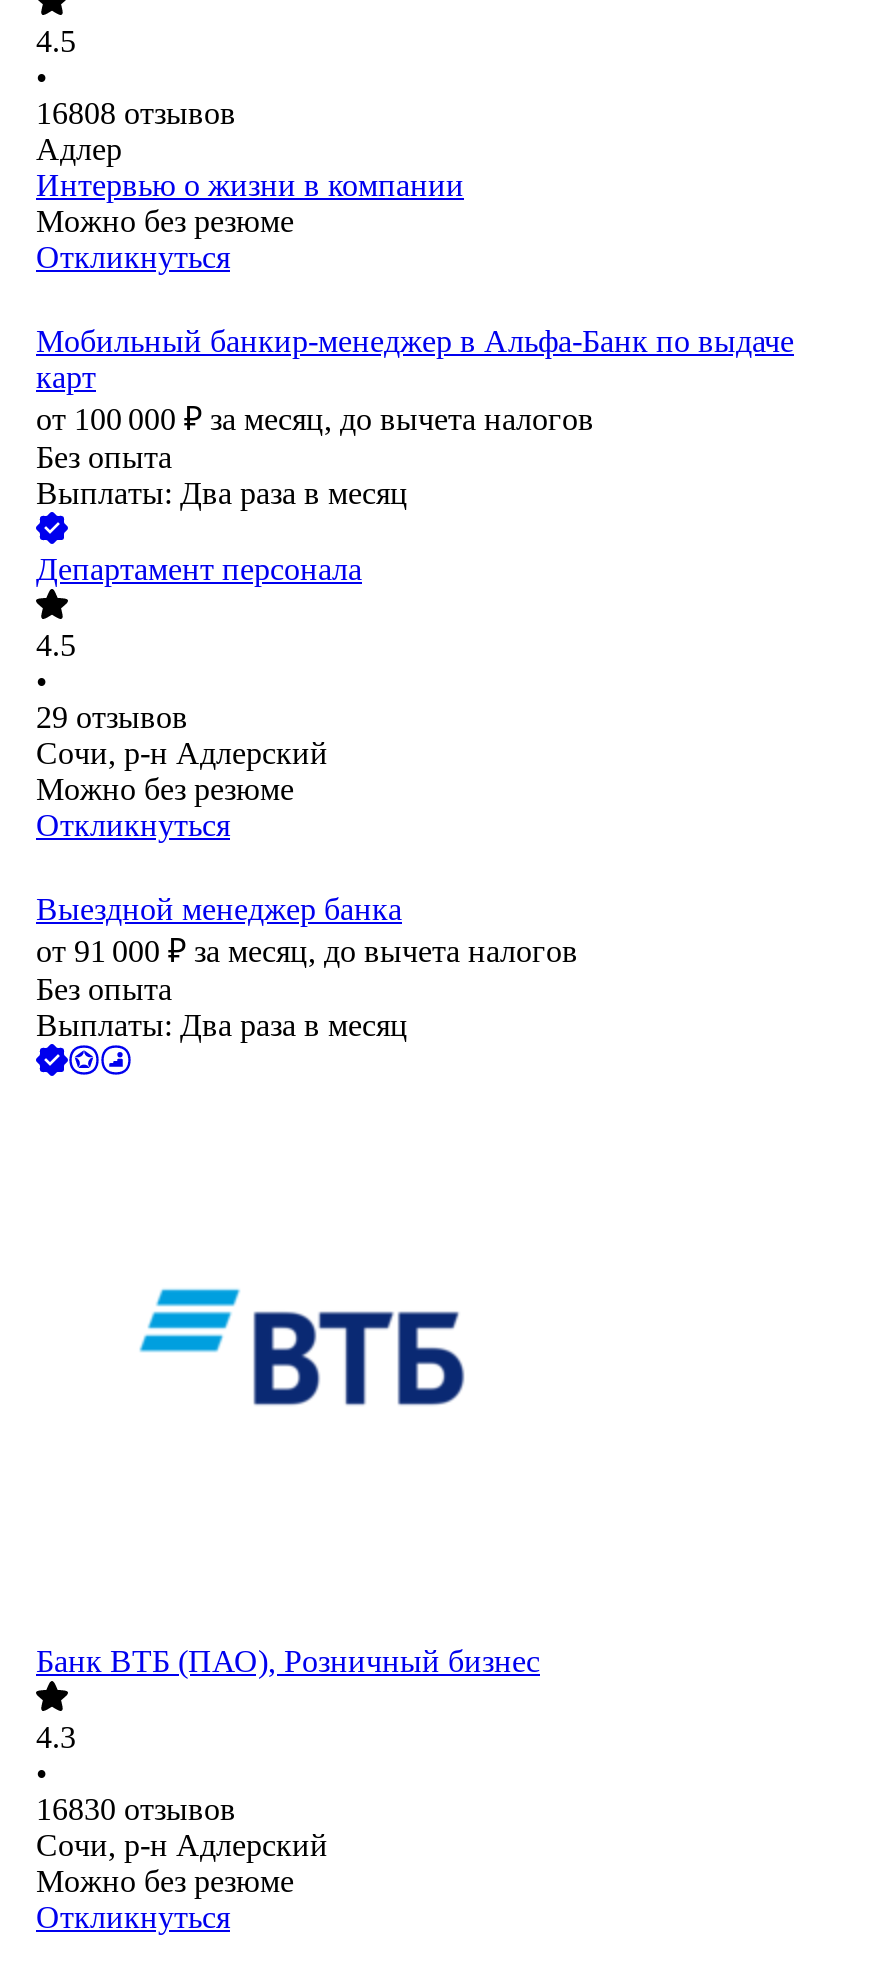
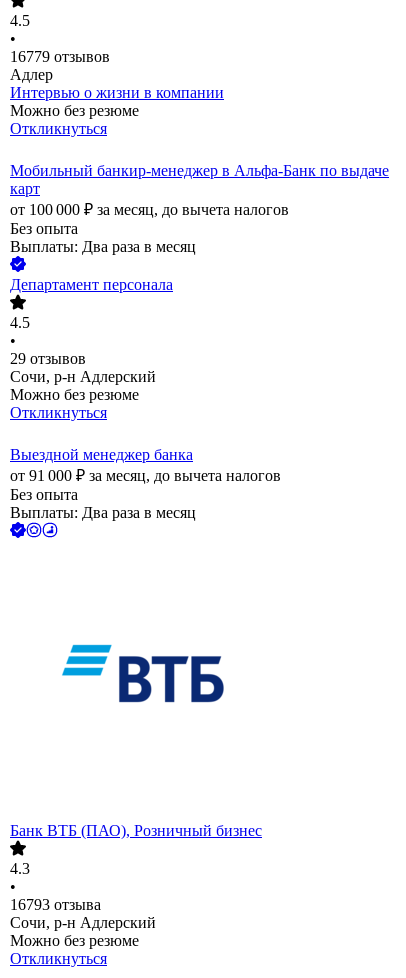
[36,97,236,131] 16808 отзывов -> [10,48,110,65] 16779 отзывов
[36,1793,236,1827] 16830 отзывов -> [10,896,101,913] 16793 отзыва

